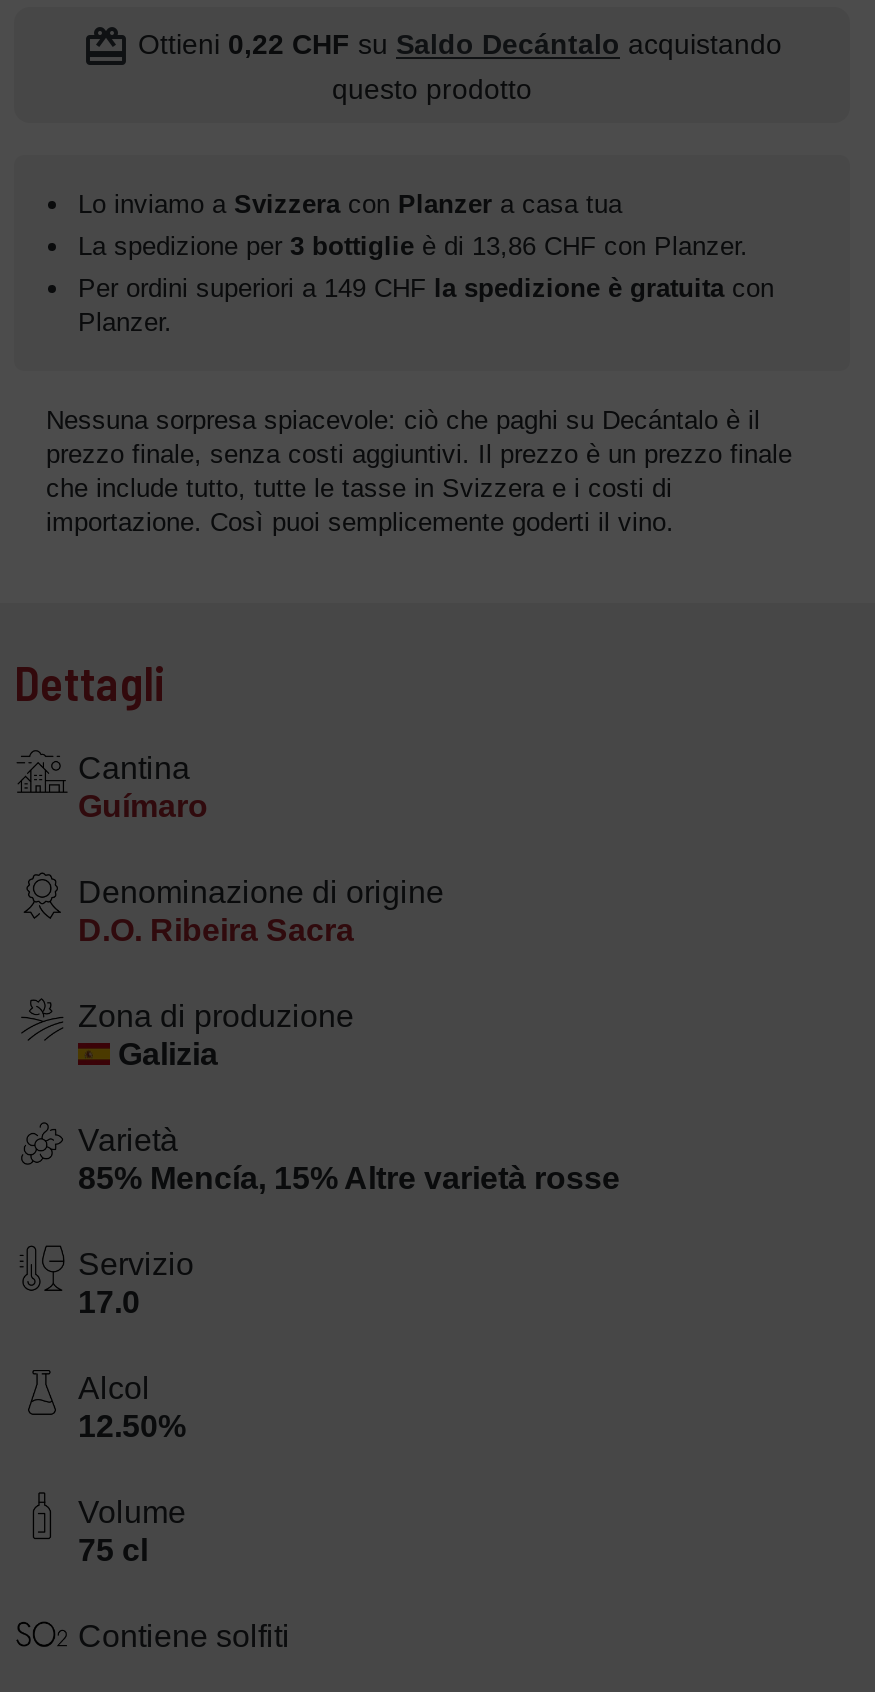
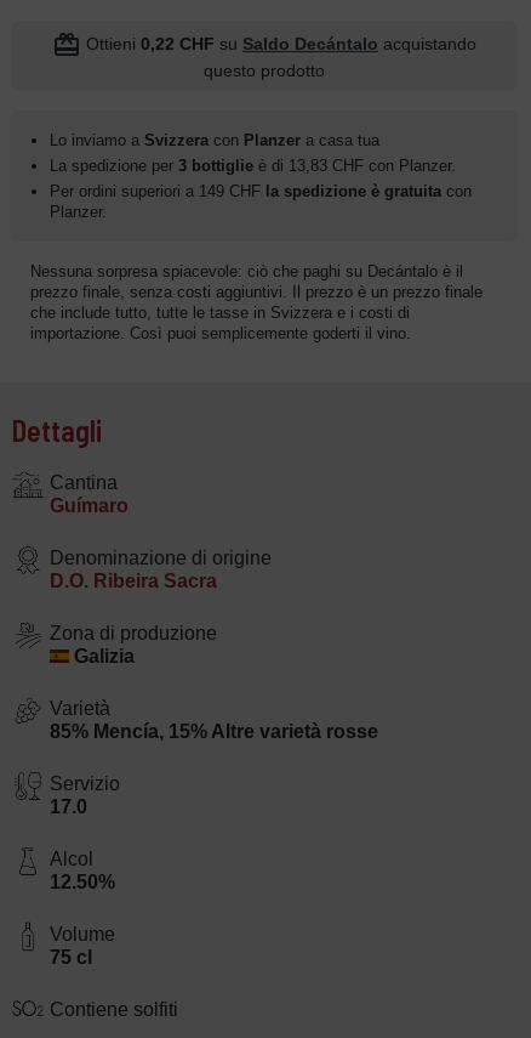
[78,231,748,261] La spedizione per 3 bottiglie è di 13,86 CHF con Planzer. -> [50,157,456,175] La spedizione per 3 bottiglie è di 13,83 CHF con Planzer.

